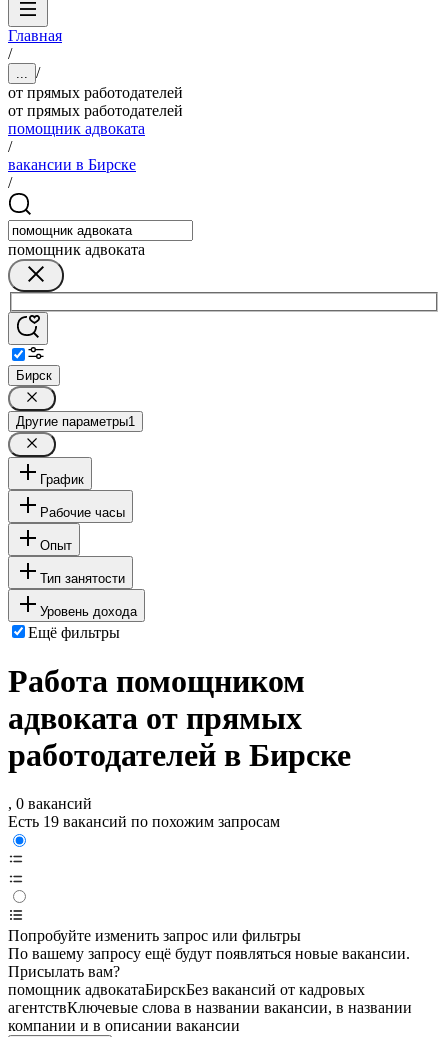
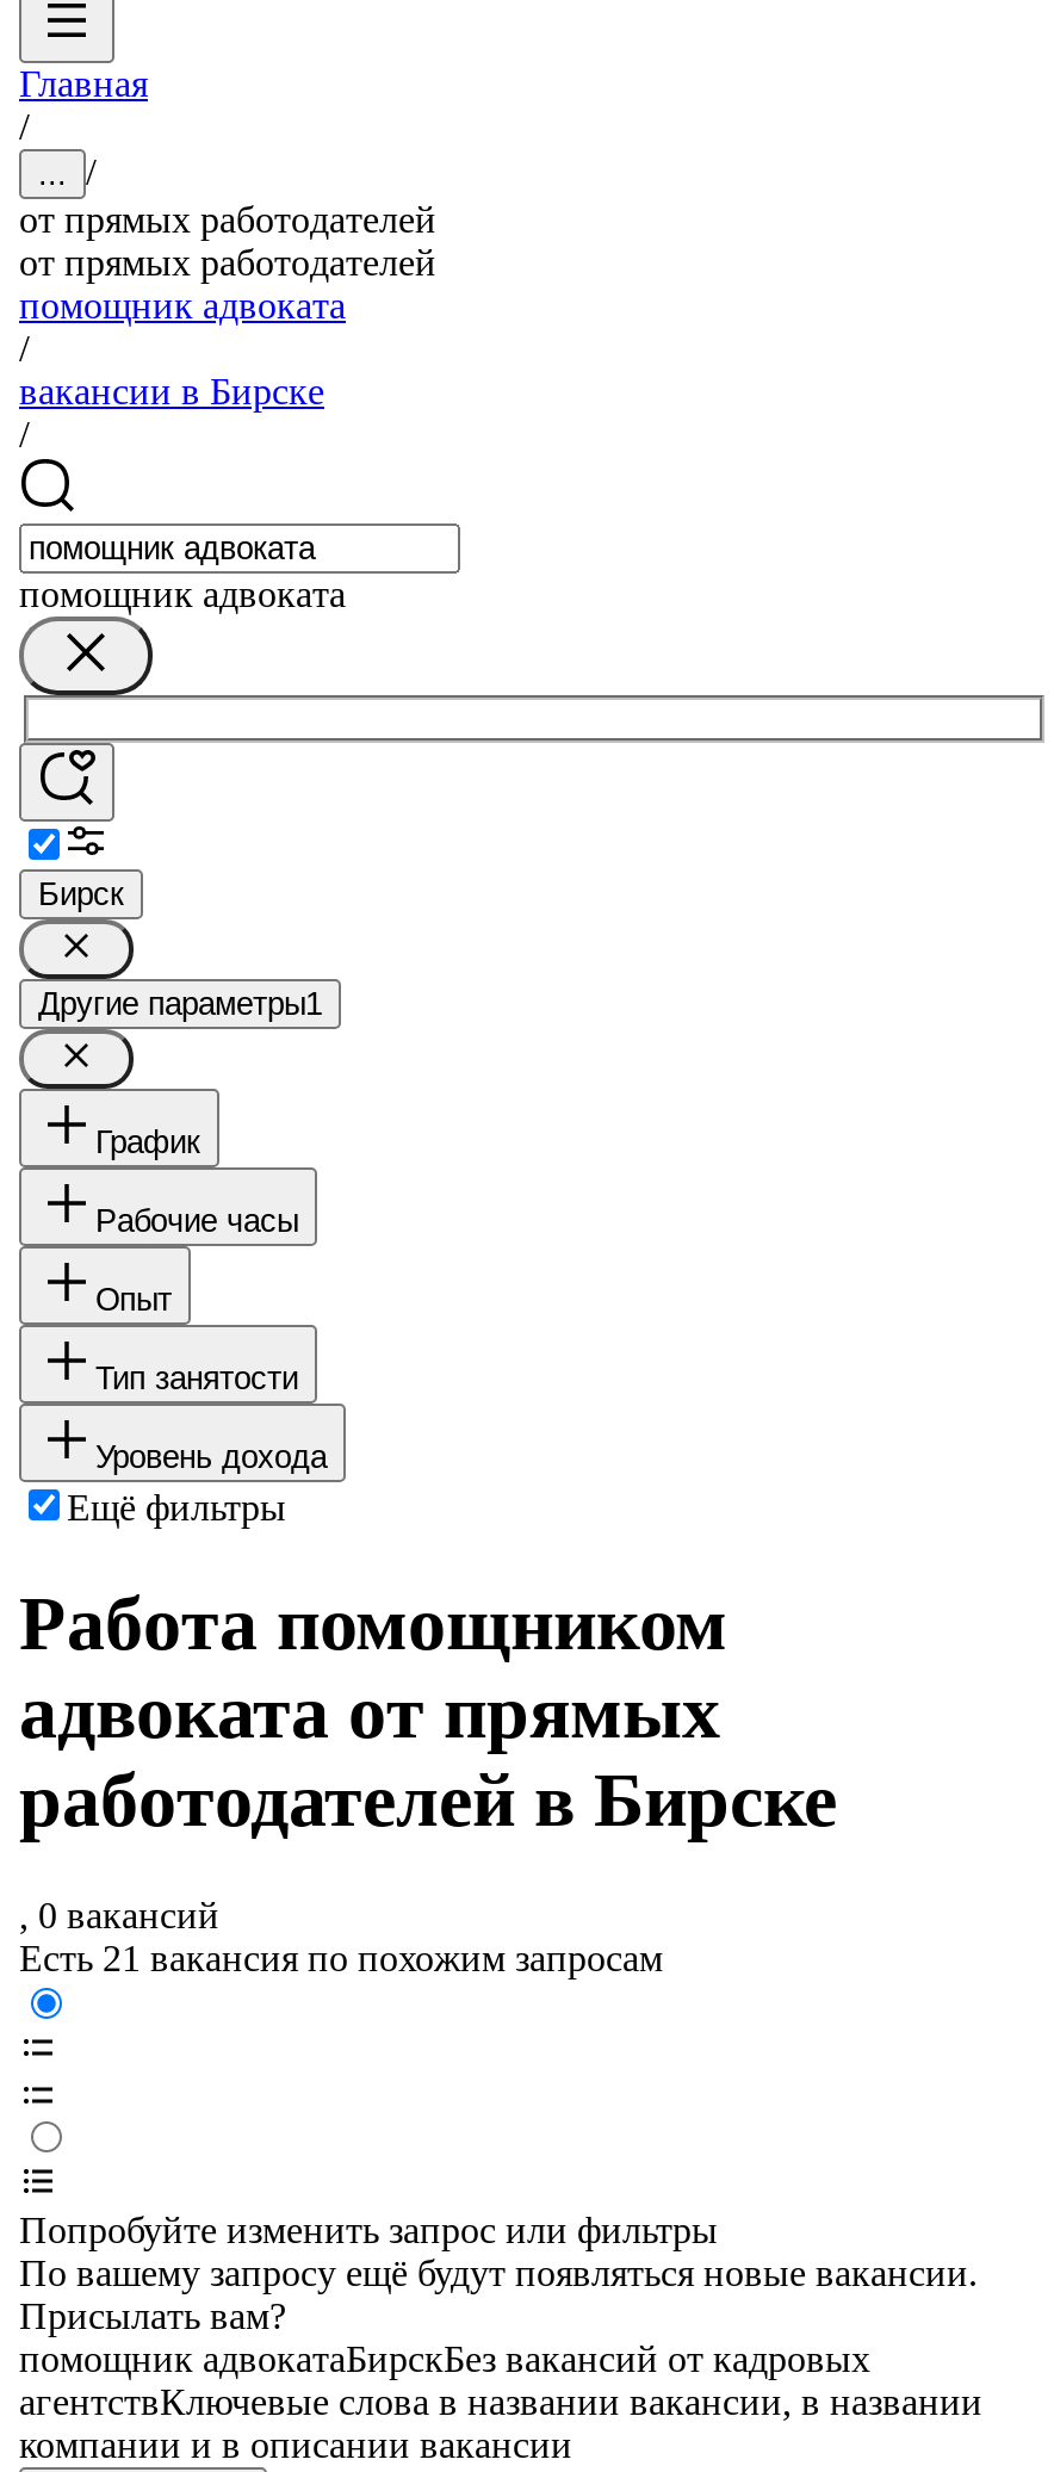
[8,813,280,830] Есть 19 вакансий по похожим запросам -> [19,1939,663,1980] Есть 21 вакансия по похожим запросам

